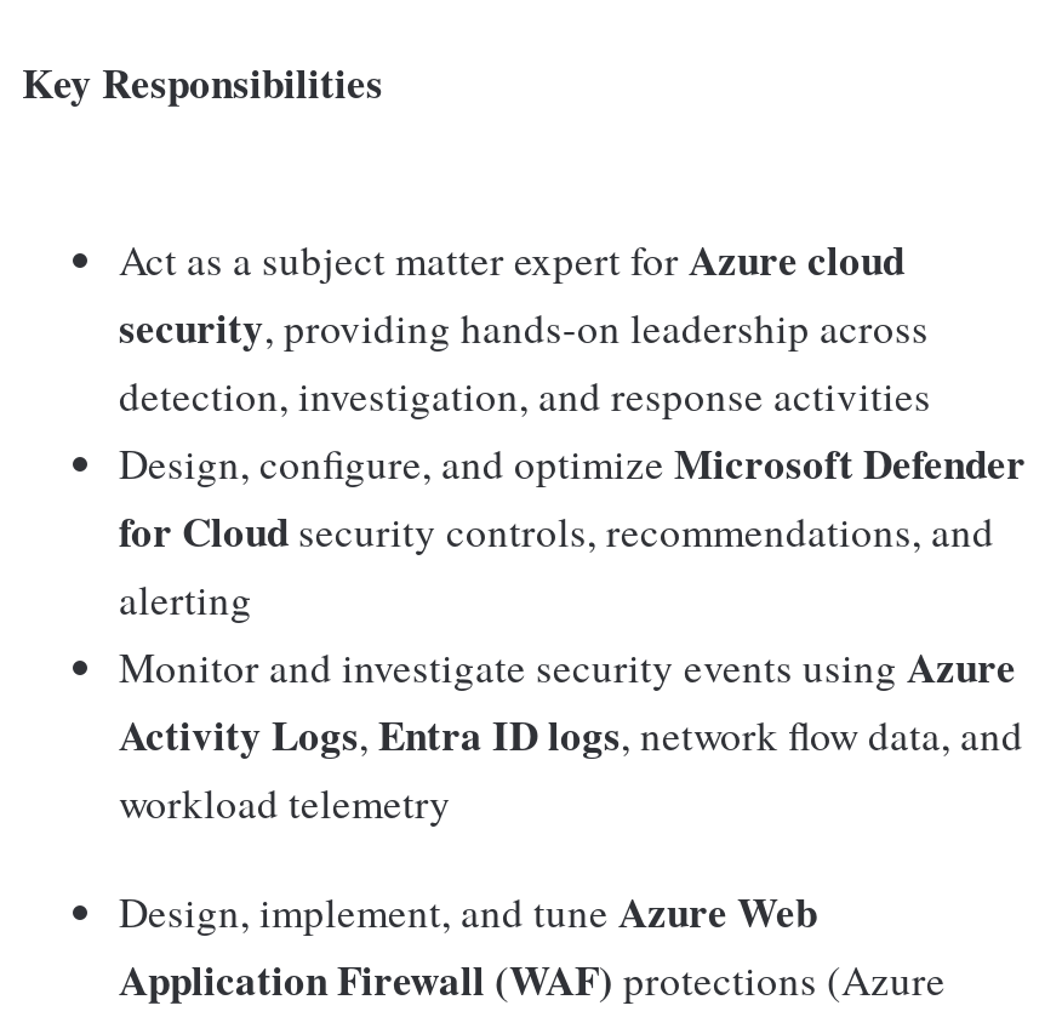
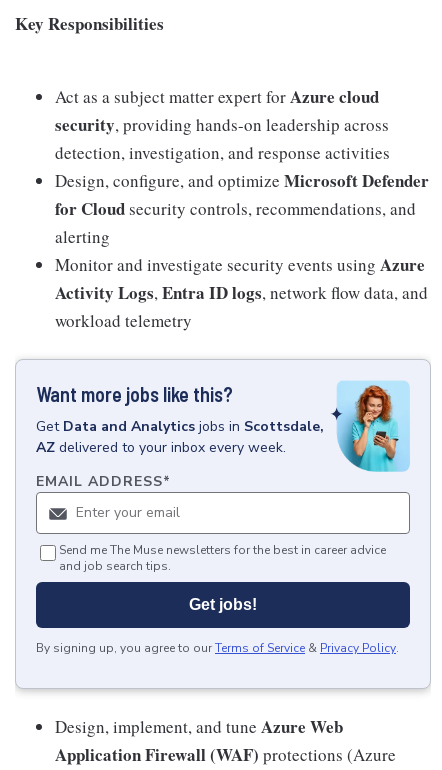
none -> [15,359,431,692] [image] | Want more jobs like this? | Get Data and Analytics jobs in Scottsdale, | AZ delivered to your inbox every week. | EMAIL ADDRESS*
none -> [36,542,399,656] Send me The Muse newsletters for the best in career advice | and job search tips. | Get jobs! | By signing up, you agree to our Terms of Service & Privacy Policy.

